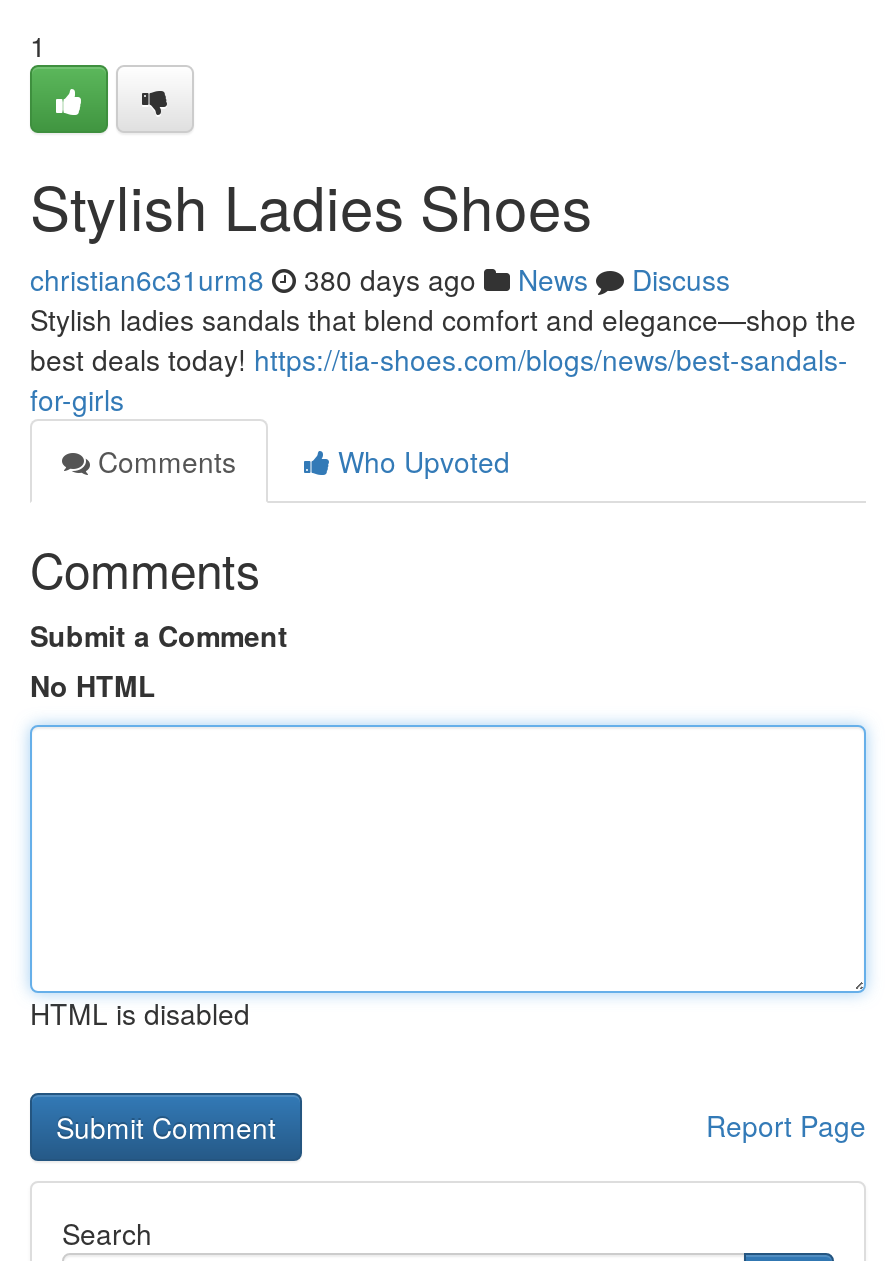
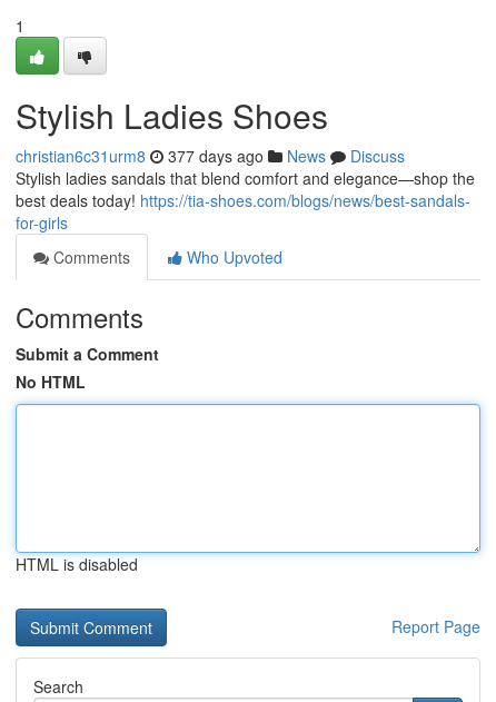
[30,259,730,299] christian6c31urm8 380 days ago News Discuss -> [16,145,405,167] christian6c31urm8 377 days ago News Discuss

